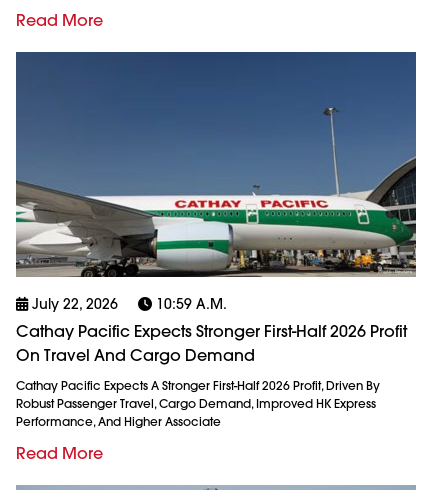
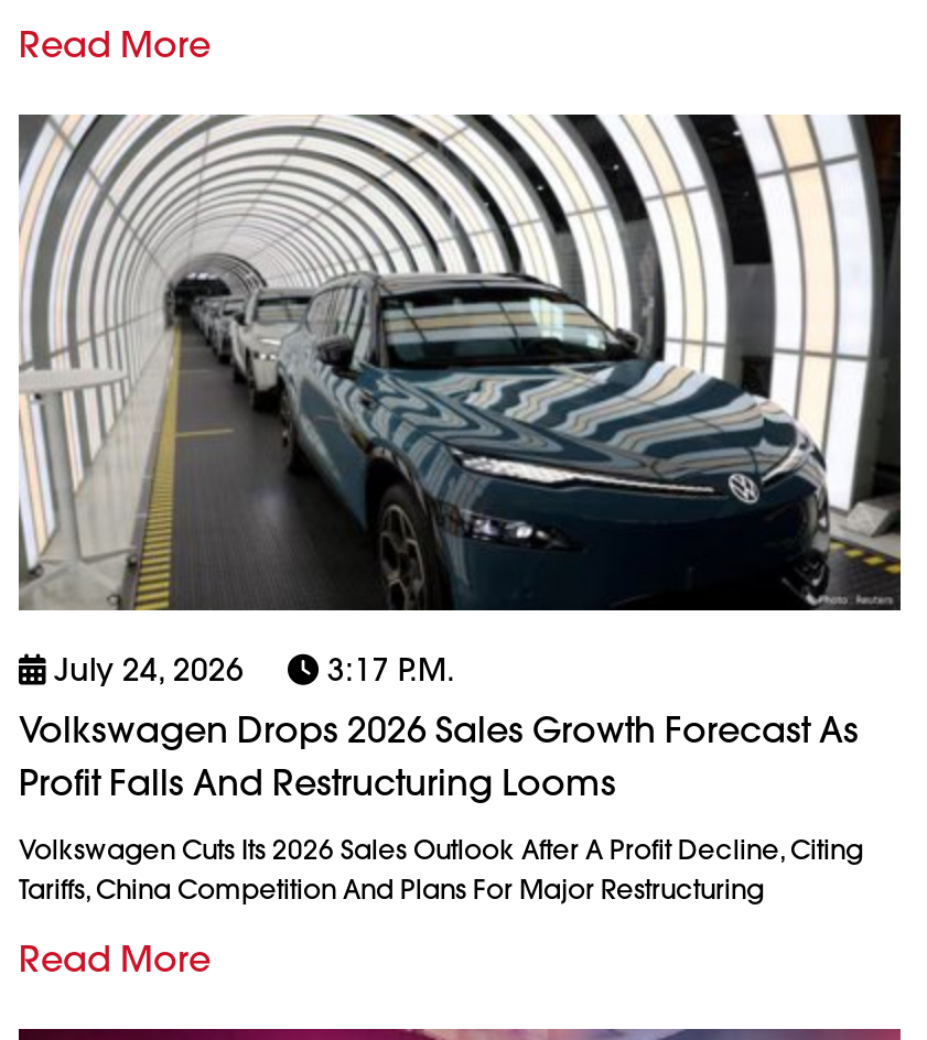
[15,51,417,365] [image] | July 22, 2026 | 10:59 A.m. | Cathay Pacific Expects Stronger First-Half 2026 Profit | On Travel And Cargo Demand -> [19,112,903,803] [image] | July 24, 2026 | 3:17 P.m. | Volkswagen Drops 2026 Sales Growth Forecast As | Profit Falls And Restructuring Looms
[16,378,380,429] Cathay Pacific Expects A Stronger First-Half 2026 Profit, Driven By | Robust Passenger Travel, Cargo Demand, Improved HK Express | Performance, And Higher Associate -> [19,832,863,905] Volkswagen Cuts Its 2026 Sales Outlook After A Profit Decline, Citing | Tariffs, China Competition And Plans For Major Restructuring

